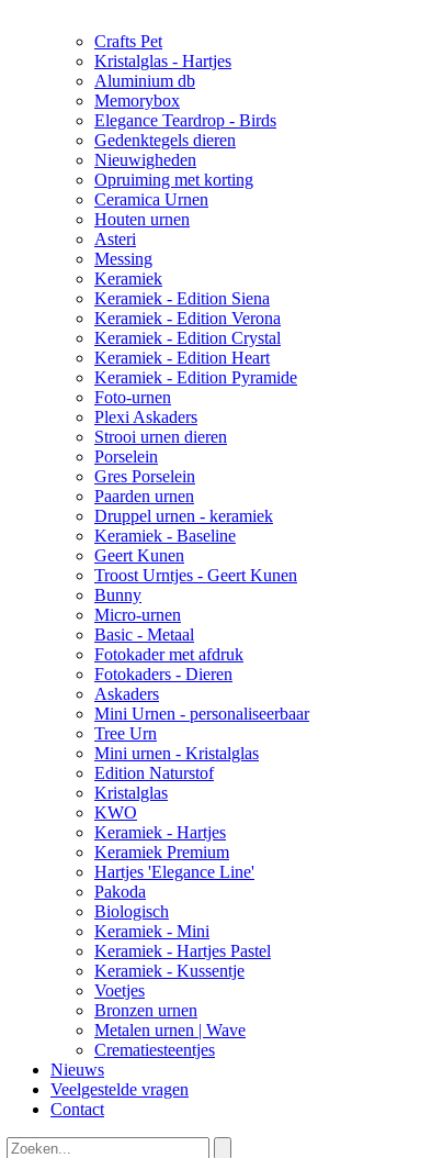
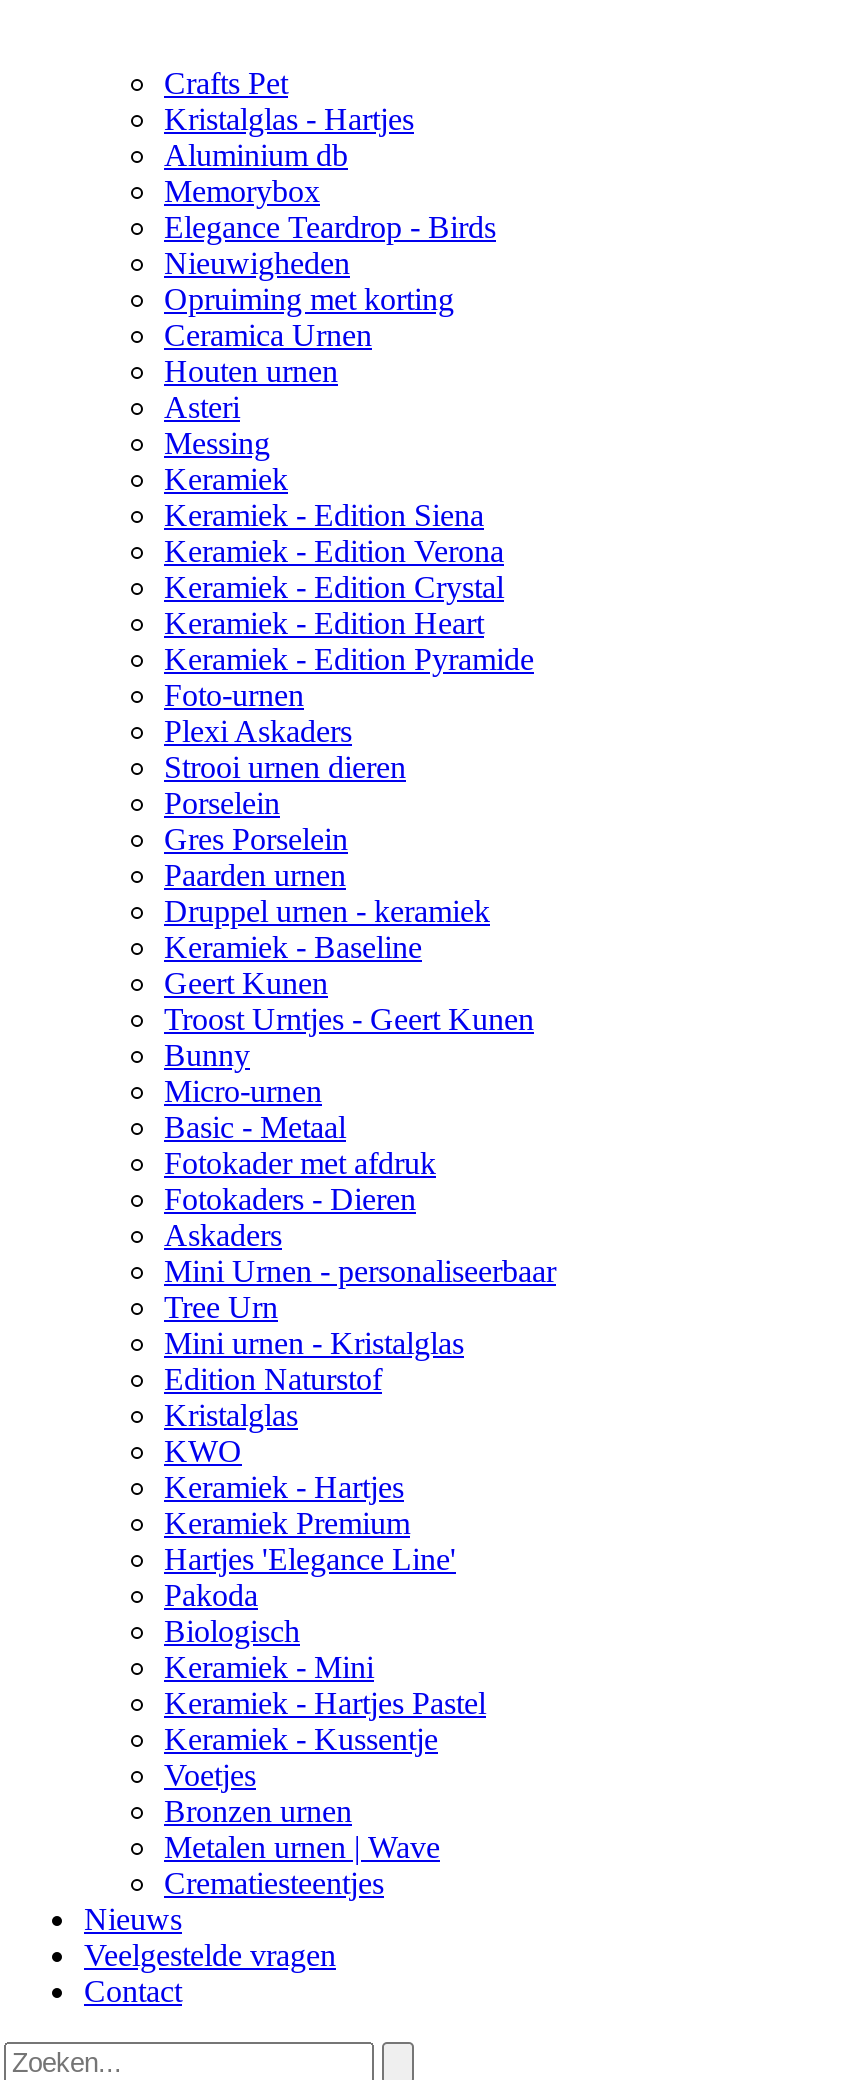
[94,131,236,149] Gedenktegels dieren -> none

